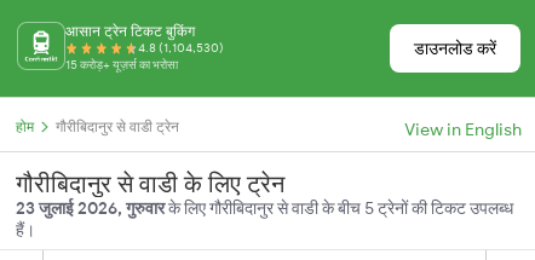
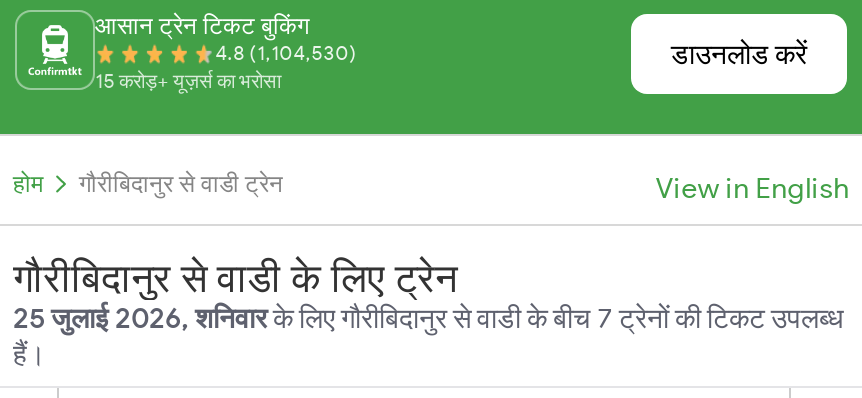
[16,197,513,219] 23 जुलाई 2026, गुरुवारके लिए गौरीबिदानुर से वाडी के बीच 5 ट्रेनों की टिकट उपलब्ध -> [13,300,843,336] 25 जुलाई 2026, शनिवारके लिए गौरीबिदानुर से वाडी के बीच 7 ट्रेनों की टिकट उपलब्ध

